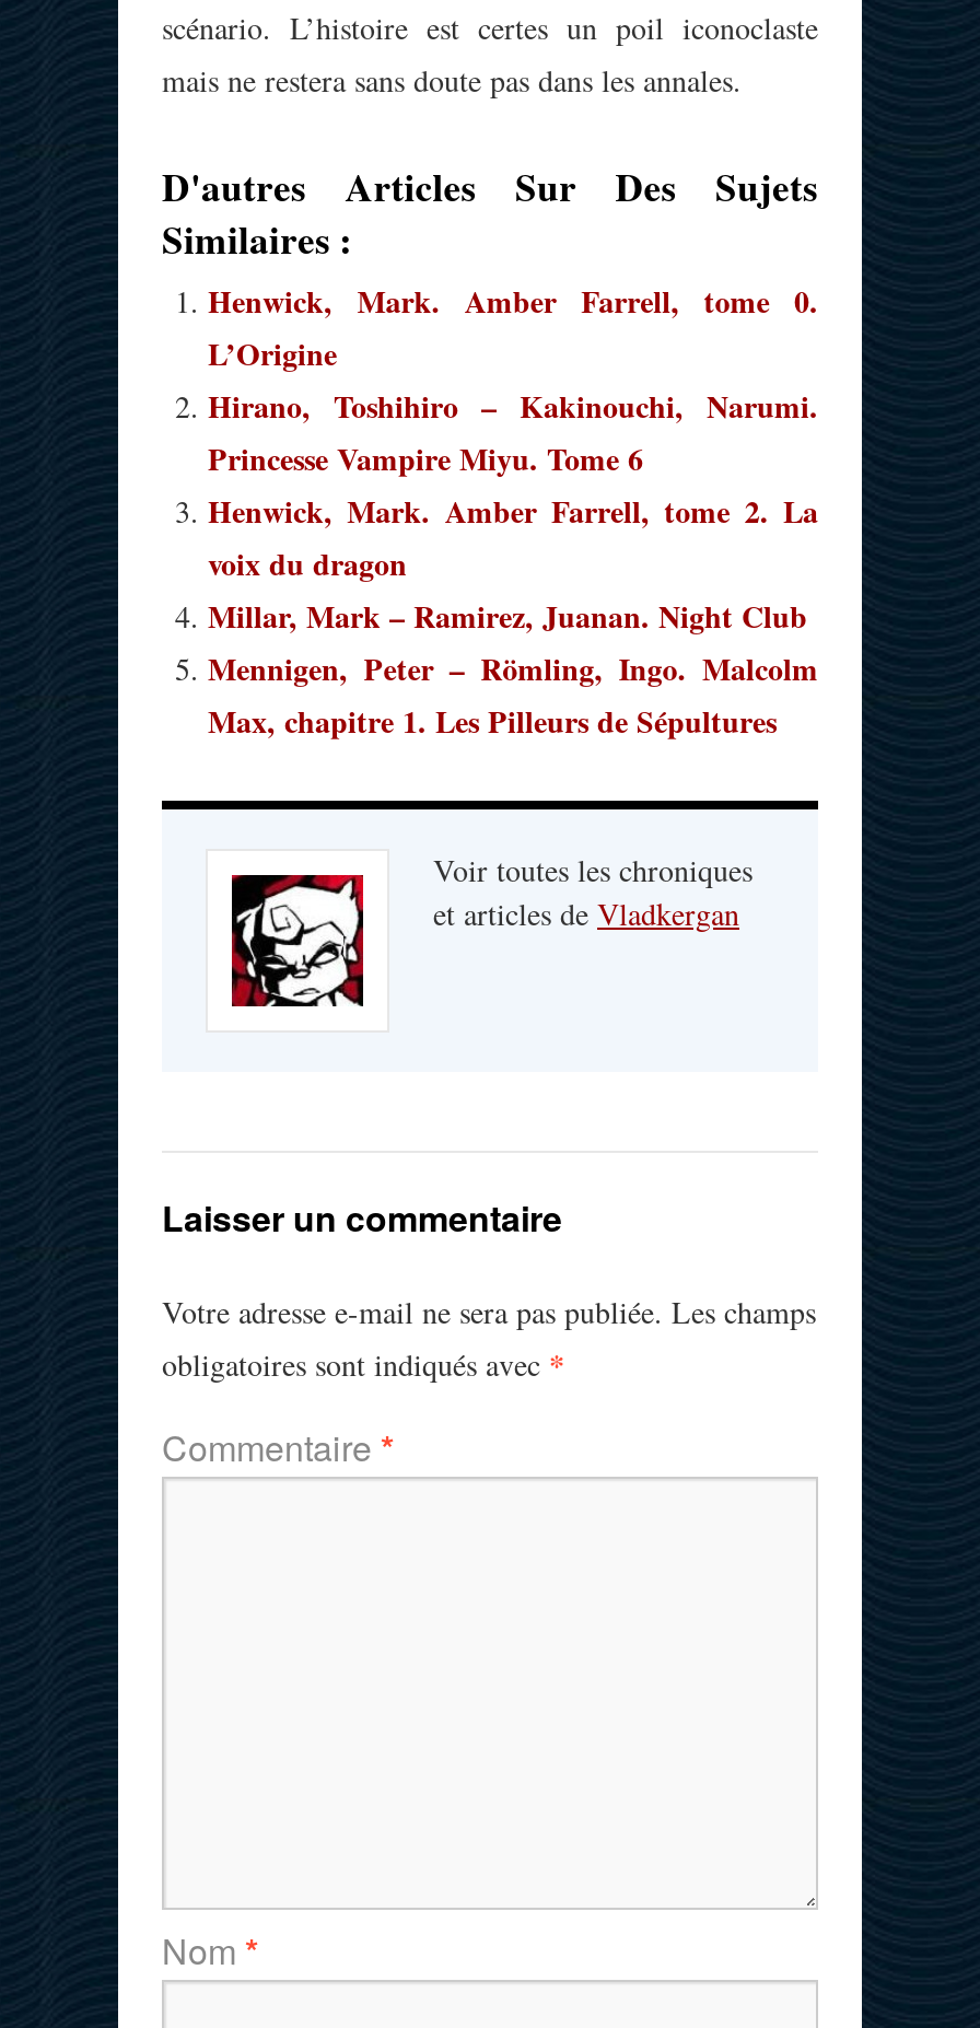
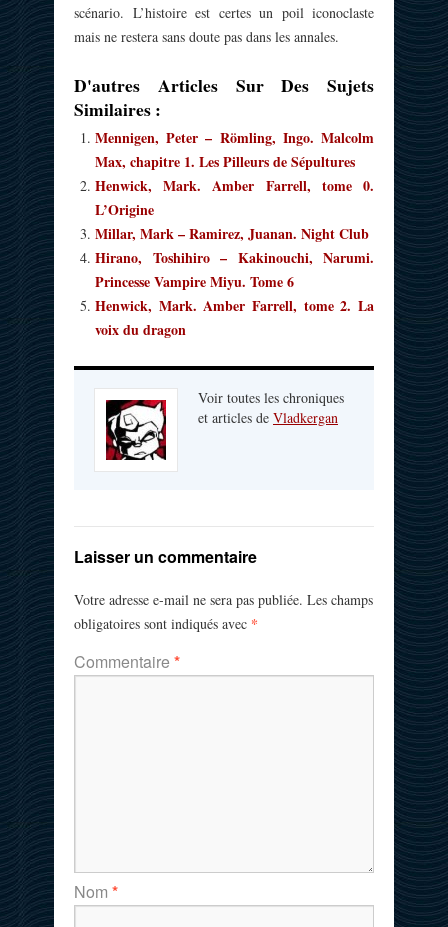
moved [208,278,818,376] -> [95,175,374,220]: Henwick, Mark. Amber Farrell, tome 0. | L’Origine
moved [208,383,818,586] -> [95,247,374,340]: Hirano, Toshihiro – Kakinouchi, Narumi. | Princesse Vampire Miyu. Tome 6 | Henwick, Mark. Amber Farrell, tome 2. La | voix du dragon
moved [208,593,807,639] -> [95,223,369,244]: Millar, Mark – Ramirez, Juanan. Night Club
moved [208,645,818,744] -> [95,127,374,172]: Mennigen, Peter – Römling, Ingo. Malcolm | Max, chapitre 1. Les Pilleurs de Sépultures

